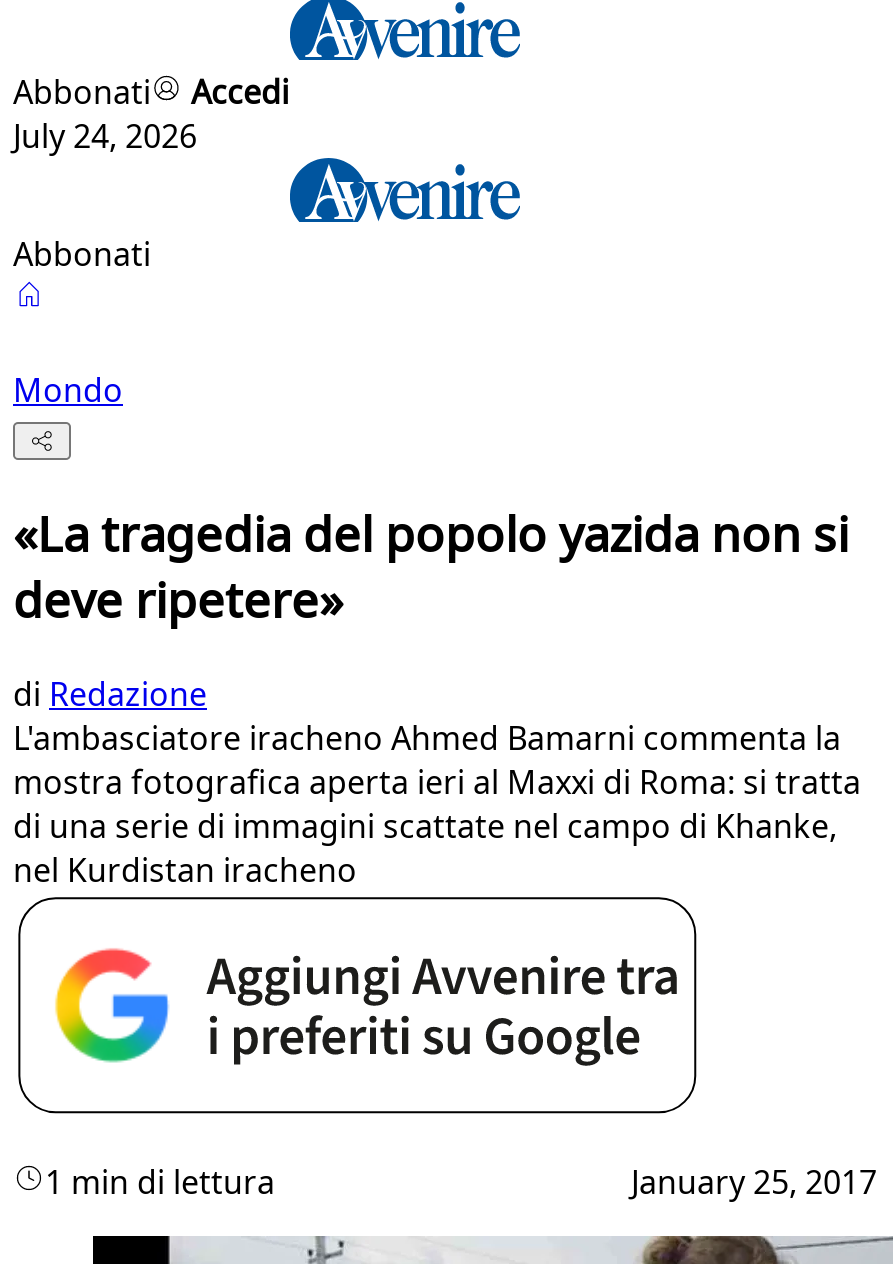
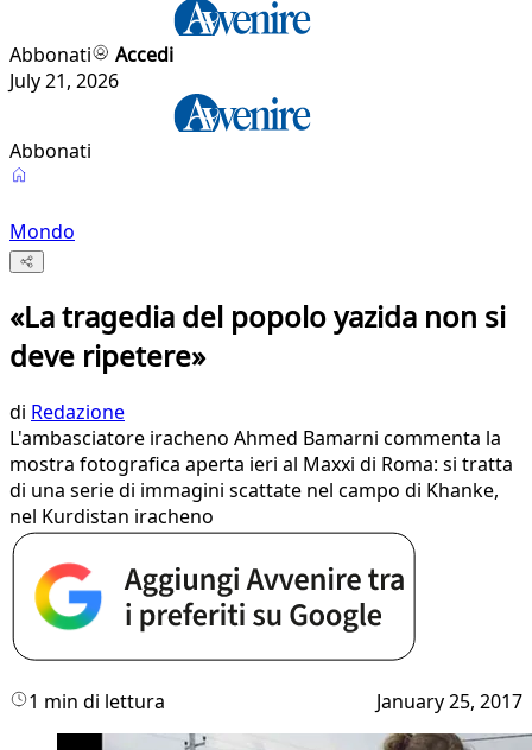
[13,114,197,158] July 24, 2026 -> [9,68,119,94] July 21, 2026

